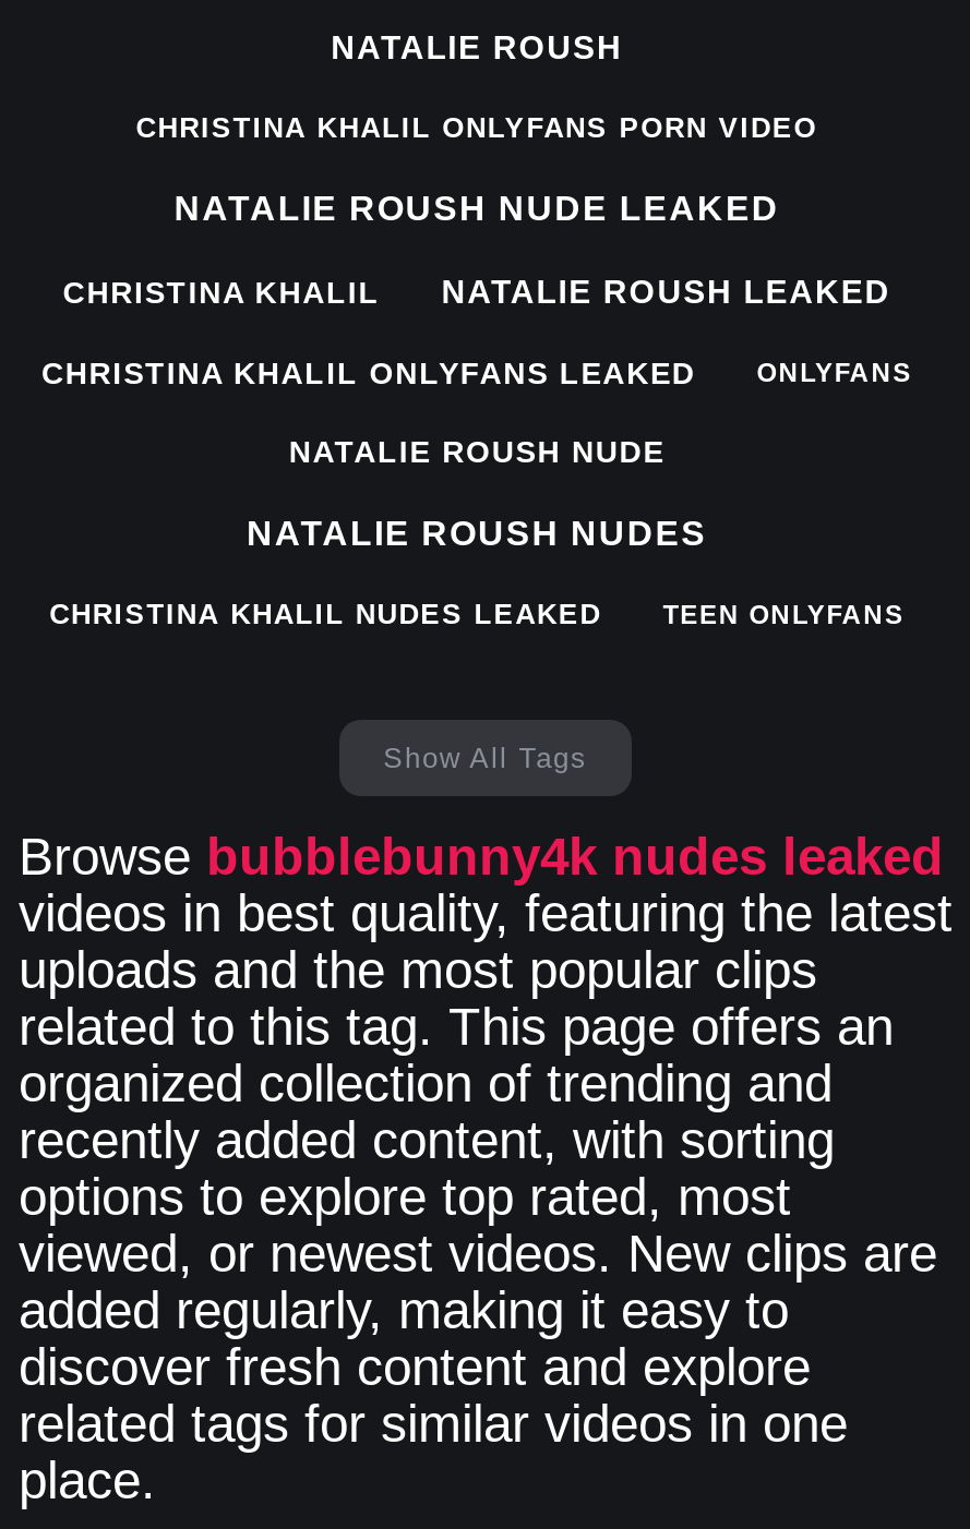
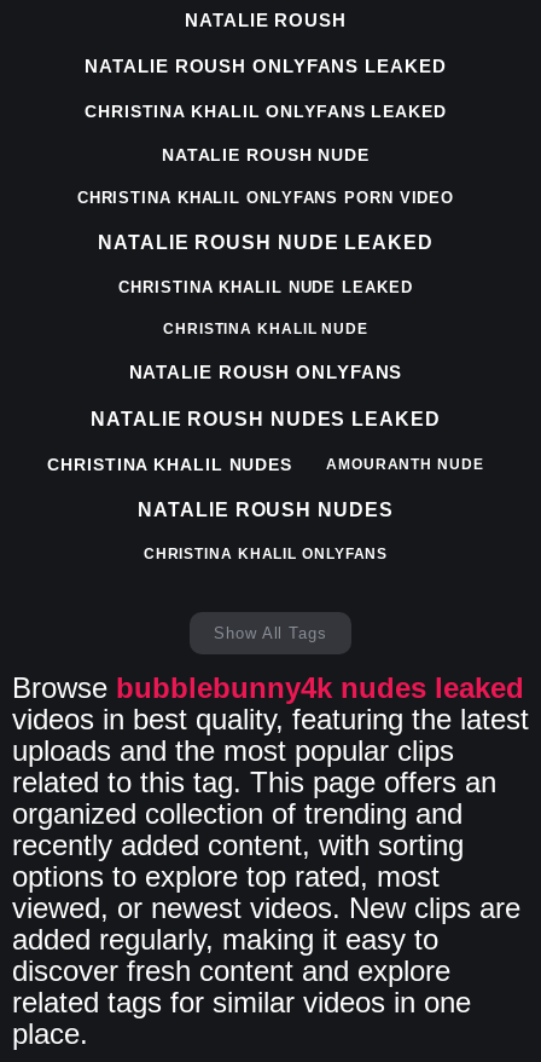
none -> [85,56,446,76] NATALIE ROUSH ONLYFANS LEAKED
[63,273,912,389] CHRISTINA KHALIL | NATALIE ROUSH LEAKED | ONLYFANS -> [47,278,484,474] CHRISTINA KHALIL NUDE LEAKED | CHRISTINA KHALIL NUDE | NATALIE ROUSH ONLYFANS | NATALIE ROUSH NUDES LEAKED | CHRISTINA KHALIL NUDES | AMOURANTH NUDE
moved [41,356,696,469] -> [85,102,447,165]: CHRISTINA KHALIL ONLYFANS LEAKED | NATALIE ROUSH NUDE
[49,598,904,631] CHRISTINA KHALIL NUDES LEAKED | TEEN ONLYFANS -> [143,546,388,563] CHRISTINA KHALIL ONLYFANS

